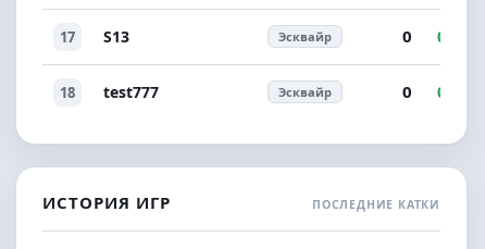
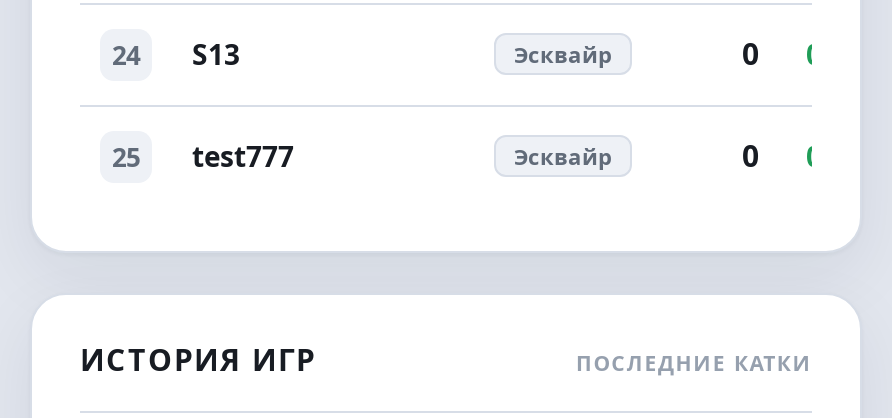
[60,26,129,47] 17 S13 -> [112,35,240,73] 24 S13
[60,82,159,102] 18 test777 -> [112,137,294,175] 25 test777

